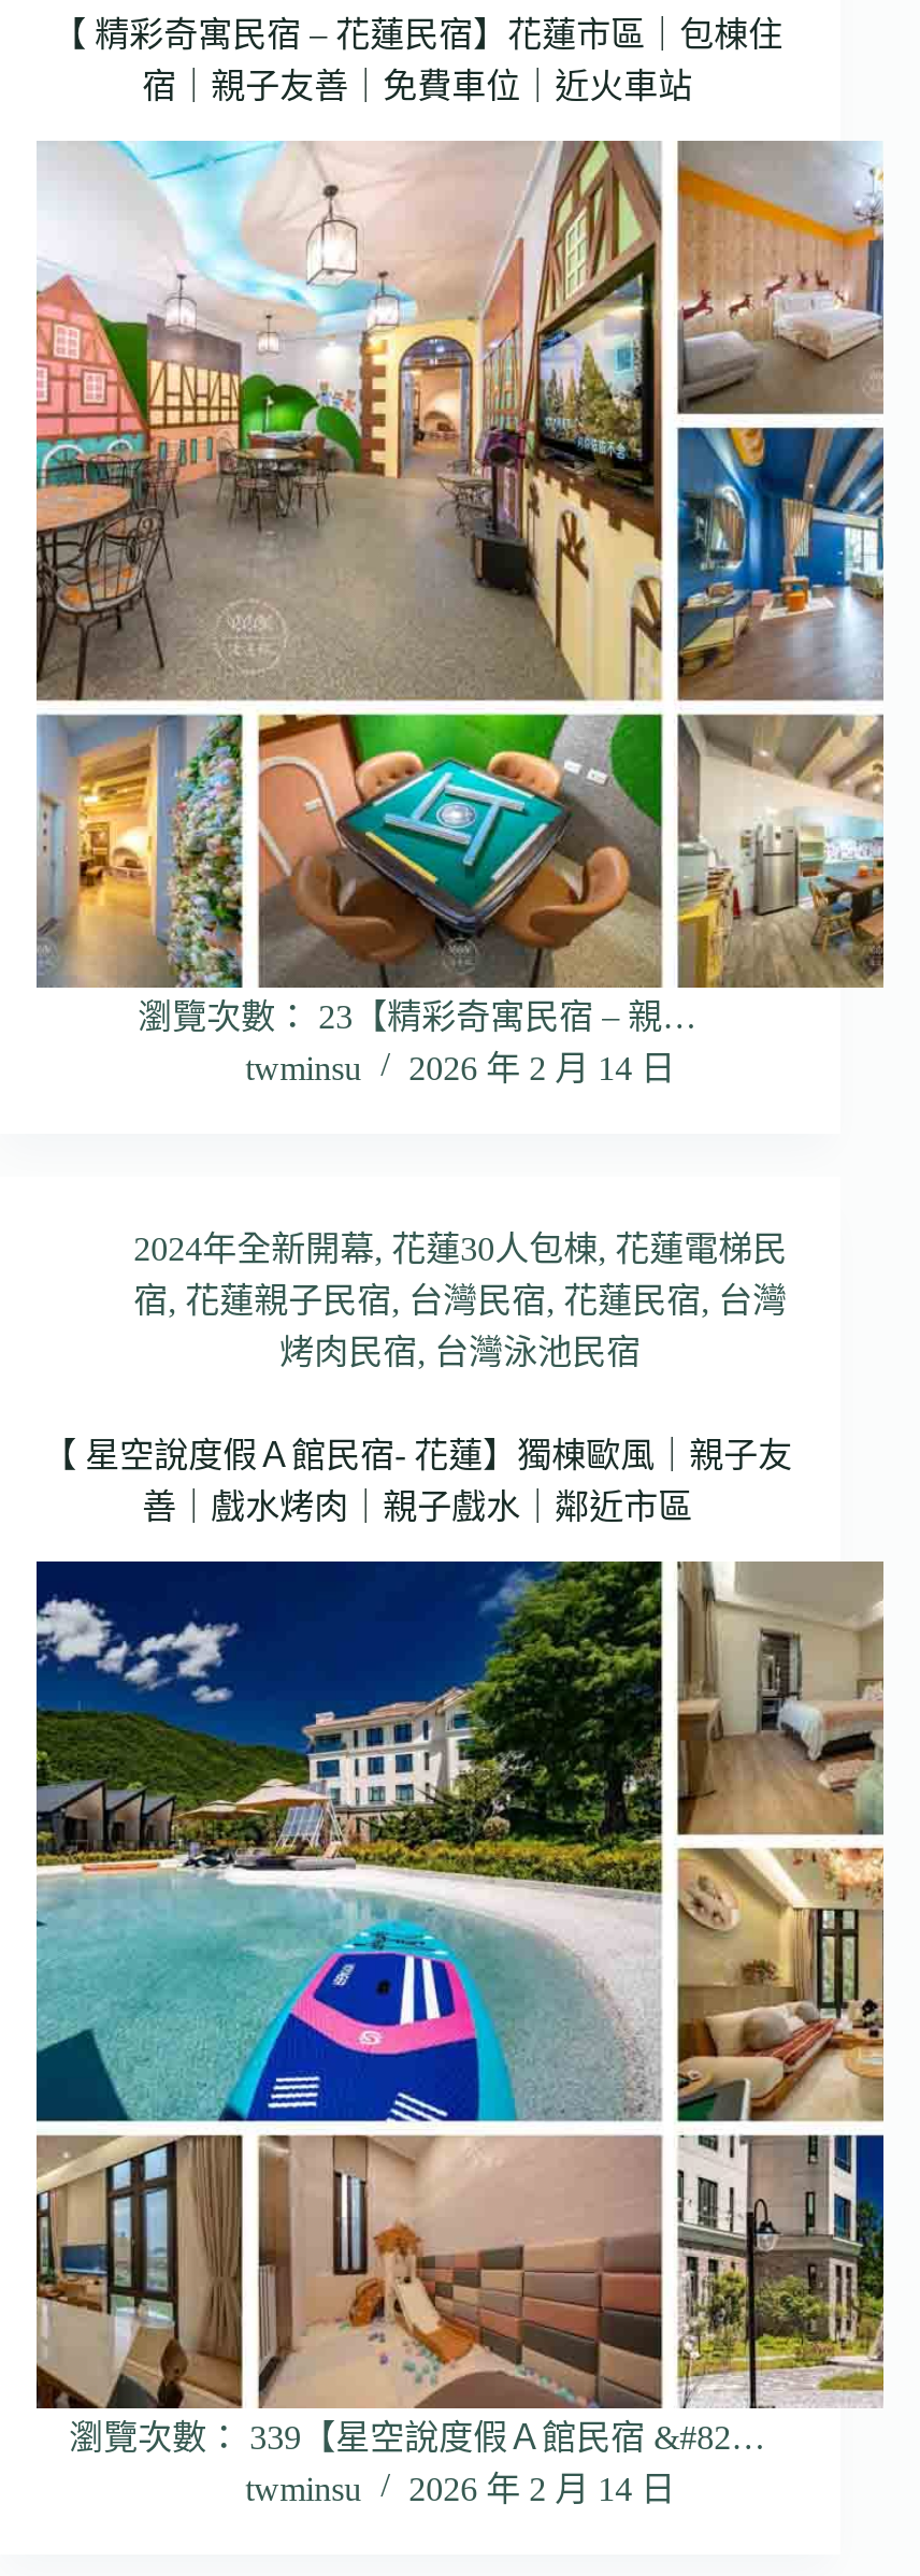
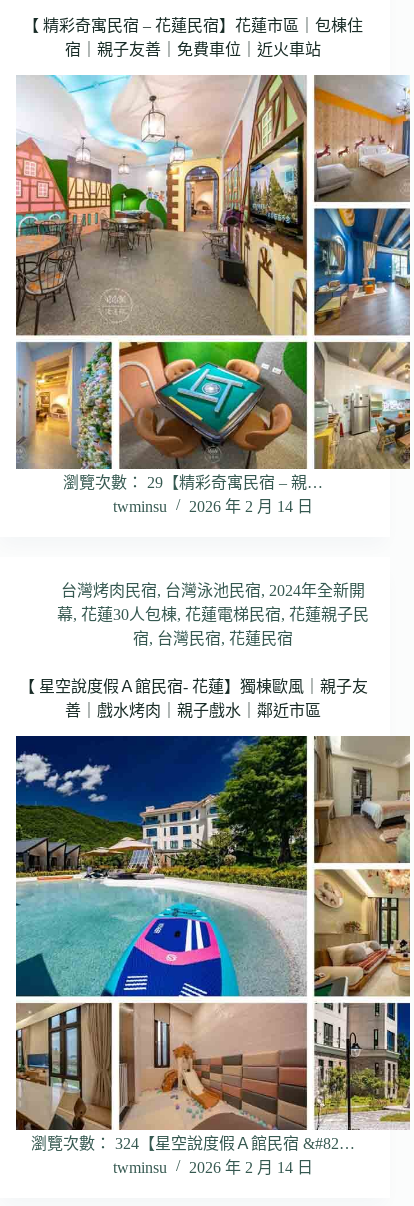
[138,998,697,1035] 瀏覽次數： 23【精彩奇寓民宿 – 親… -> [63,474,323,491] 瀏覽次數： 29【精彩奇寓民宿 – 親…
[133,1231,787,1370] 2024年全新開幕,花蓮30人包棟,花蓮電梯民 | 宿,花蓮親子民宿,台灣民宿,花蓮民宿,台灣 | 烤肉民宿,台灣泳池民宿 -> [57,582,369,647] 台灣烤肉民宿,台灣泳池民宿, 2024年全新開 | 幕,花蓮30人包棟,花蓮電梯民宿,花蓮親子民 | 宿,台灣民宿,花蓮民宿
[69,2419,765,2456] 瀏覽次數： 339【星空說度假Ａ館民宿 &#82… -> [31,1135,355,1152] 瀏覽次數： 324【星空說度假Ａ館民宿 &#82…

